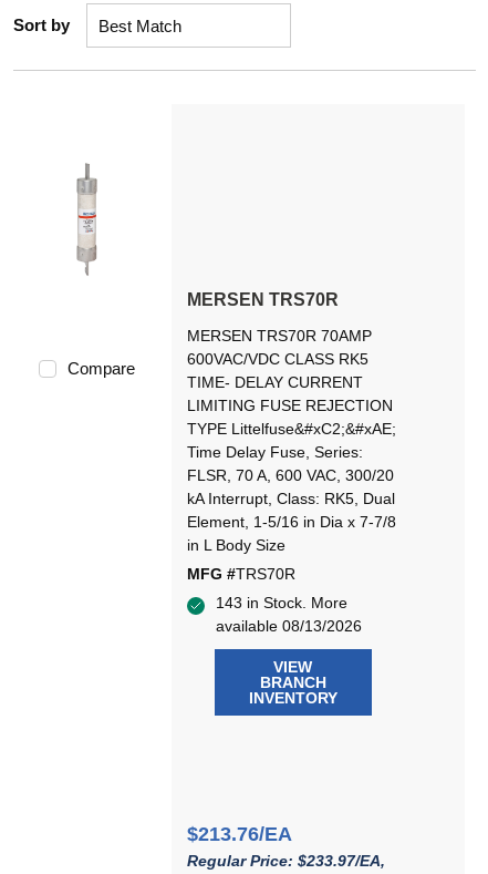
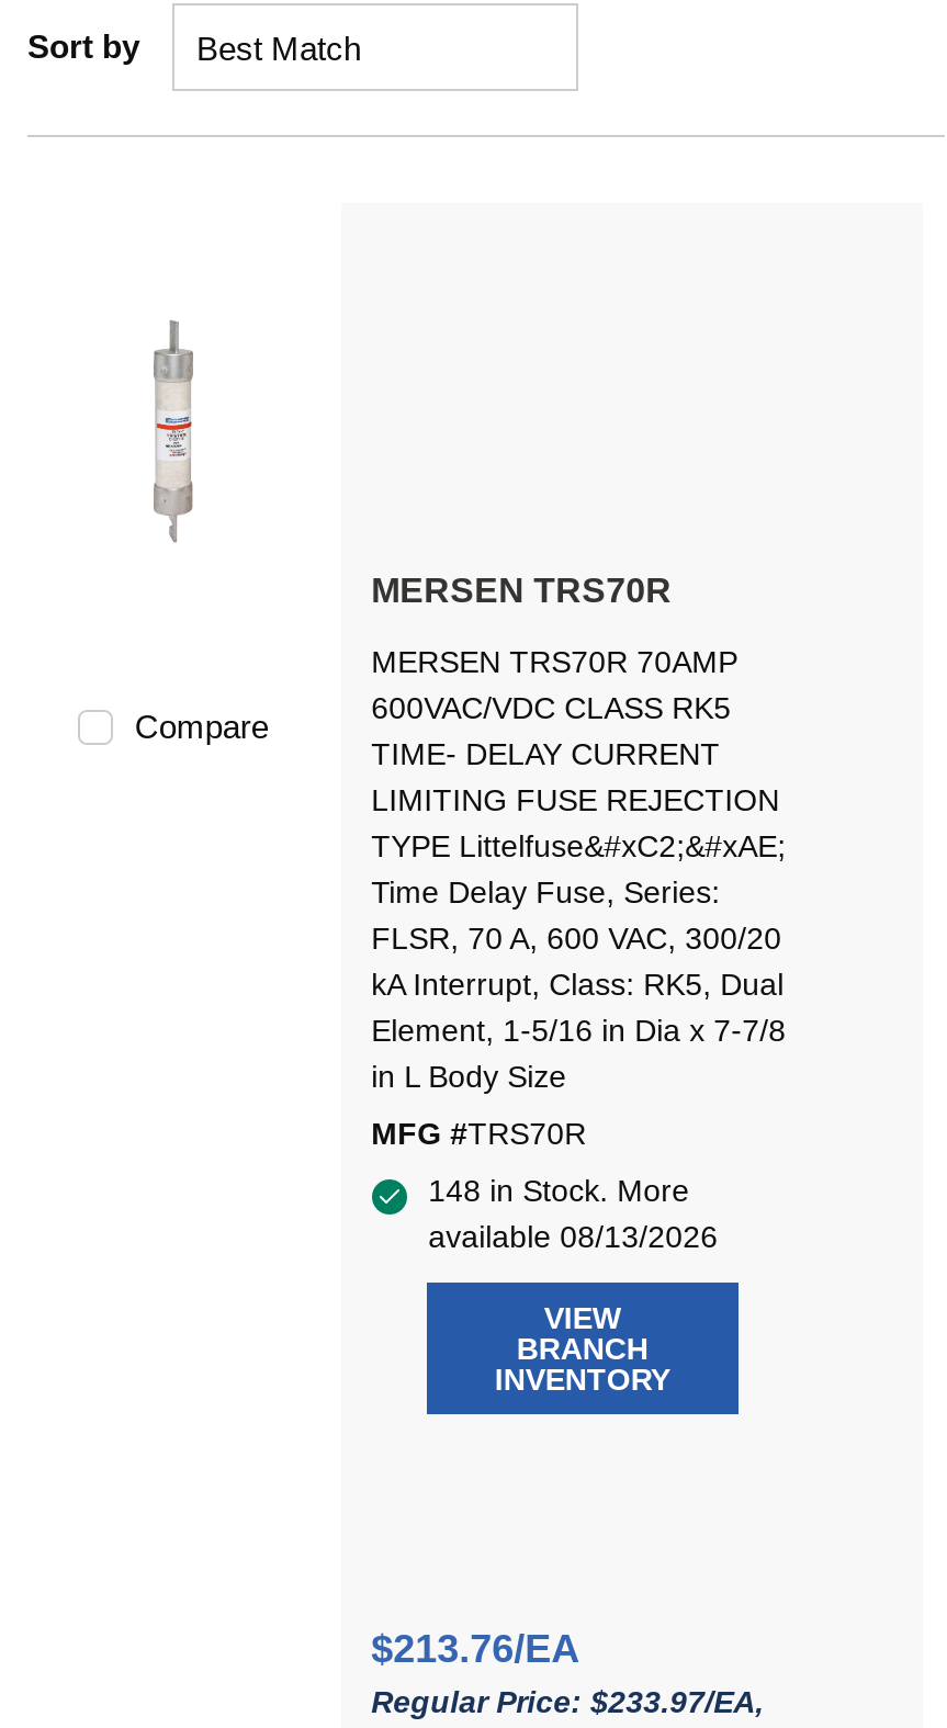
[215,594,347,611] 143 in Stock. More -> [428,1173,690,1208] 148 in Stock. More

